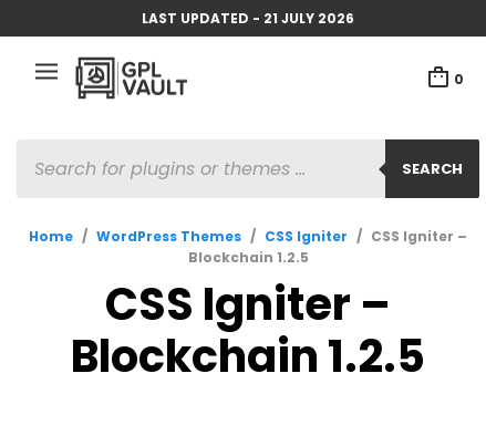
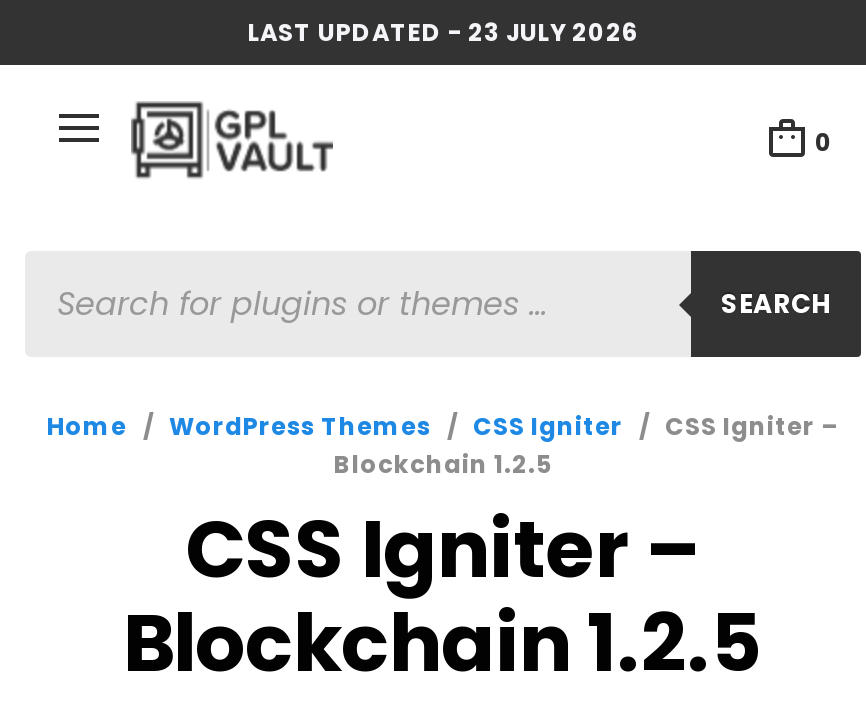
[142,8,354,27] LAST UPDATED - 21 JULY 2026 -> [248,14,638,48] LAST UPDATED - 23 JULY 2026

